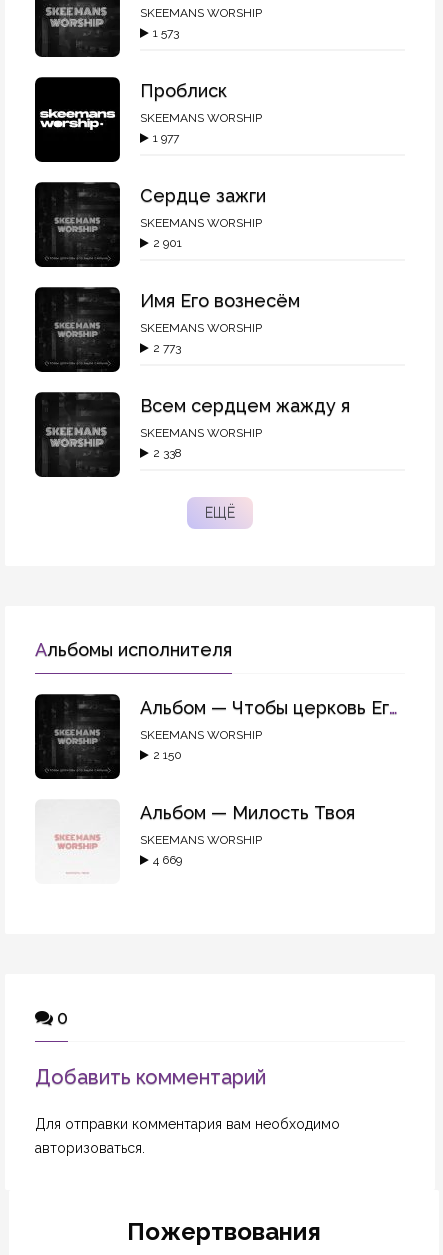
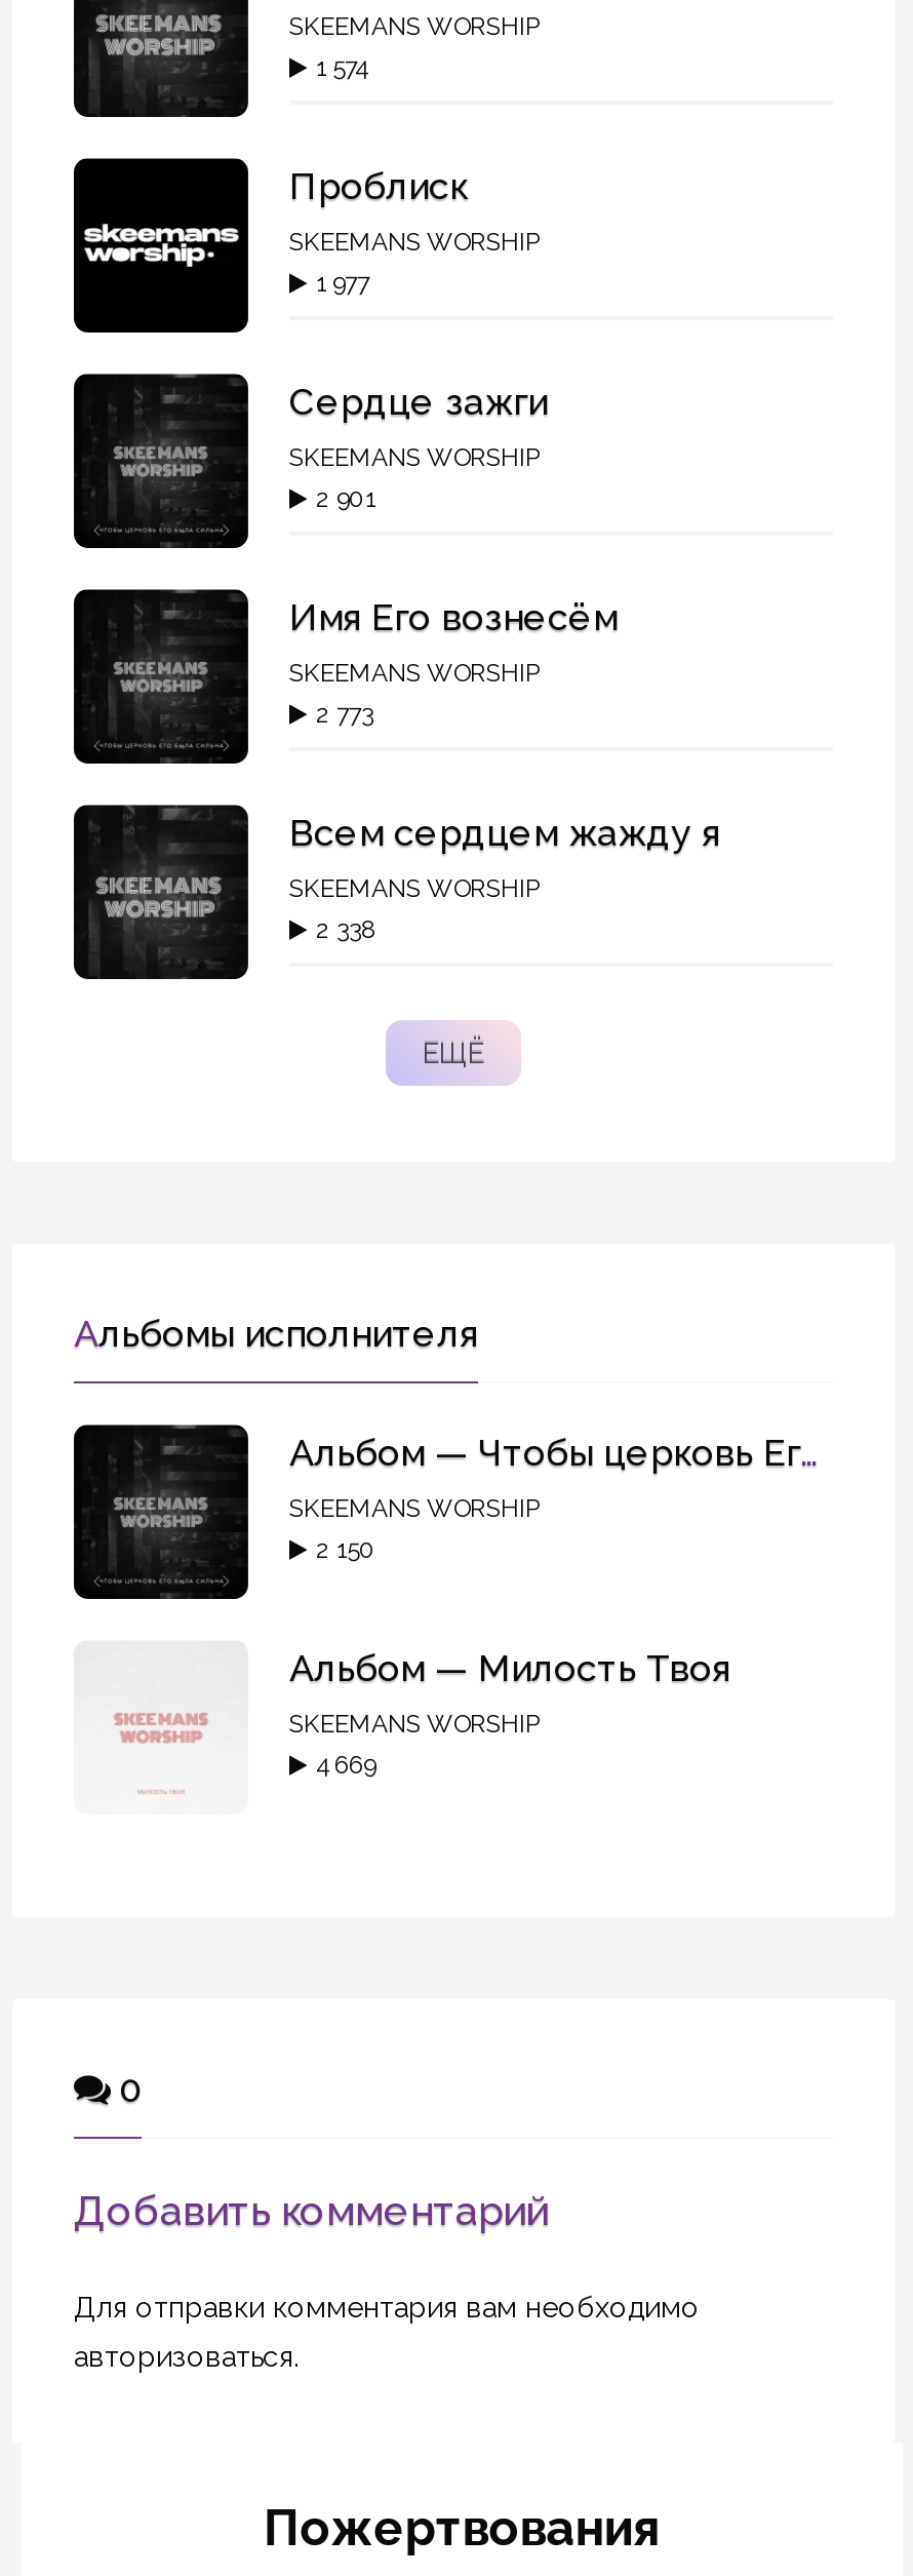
[153,26,179,40] 1 573 -> [316,54,367,83] 1 574

